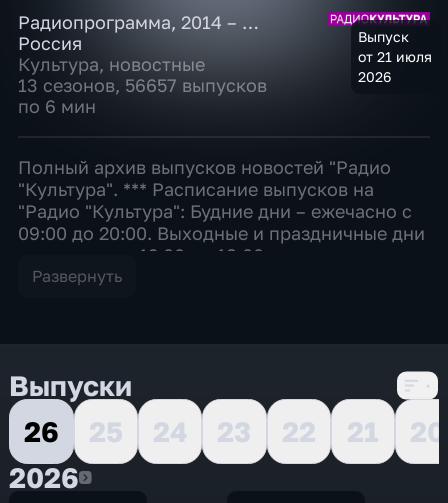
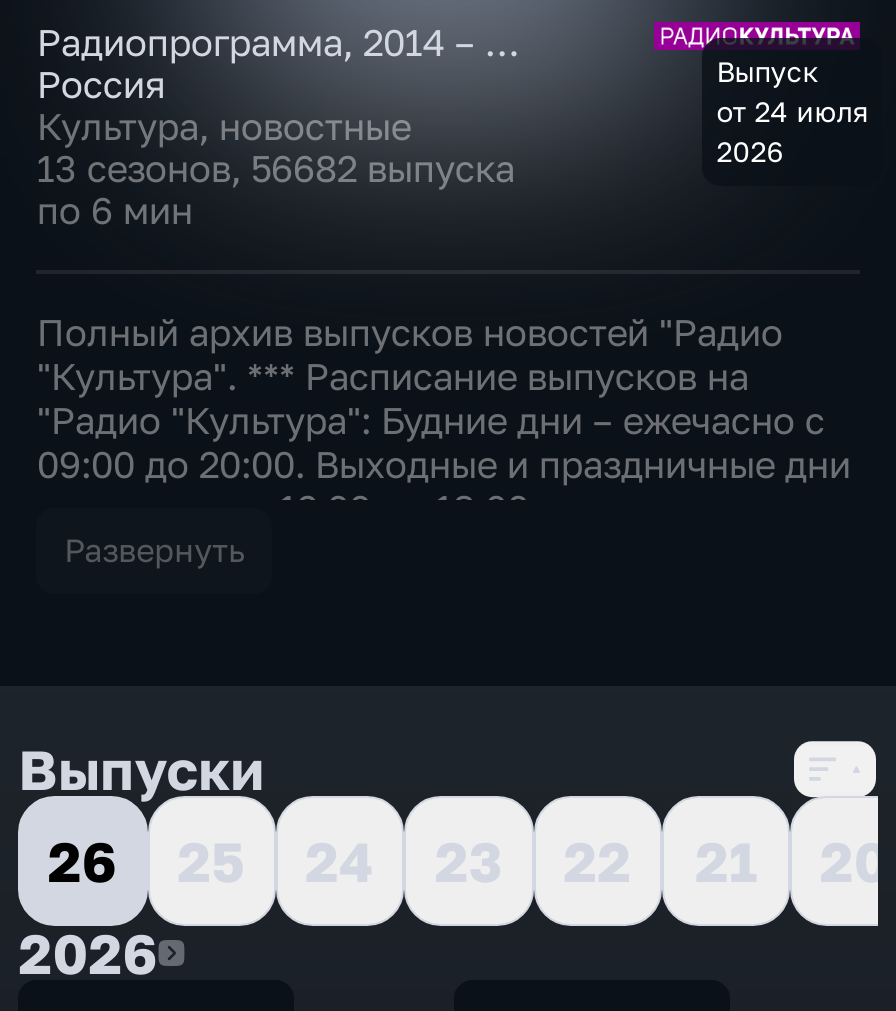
[358,48,432,65] от 21 июля -> [716,93,868,127] от 24 июля
[18,74,267,96] 13 сезонов, 56657 выпусков -> [37,147,515,191] 13 сезонов, 56682 выпуска

